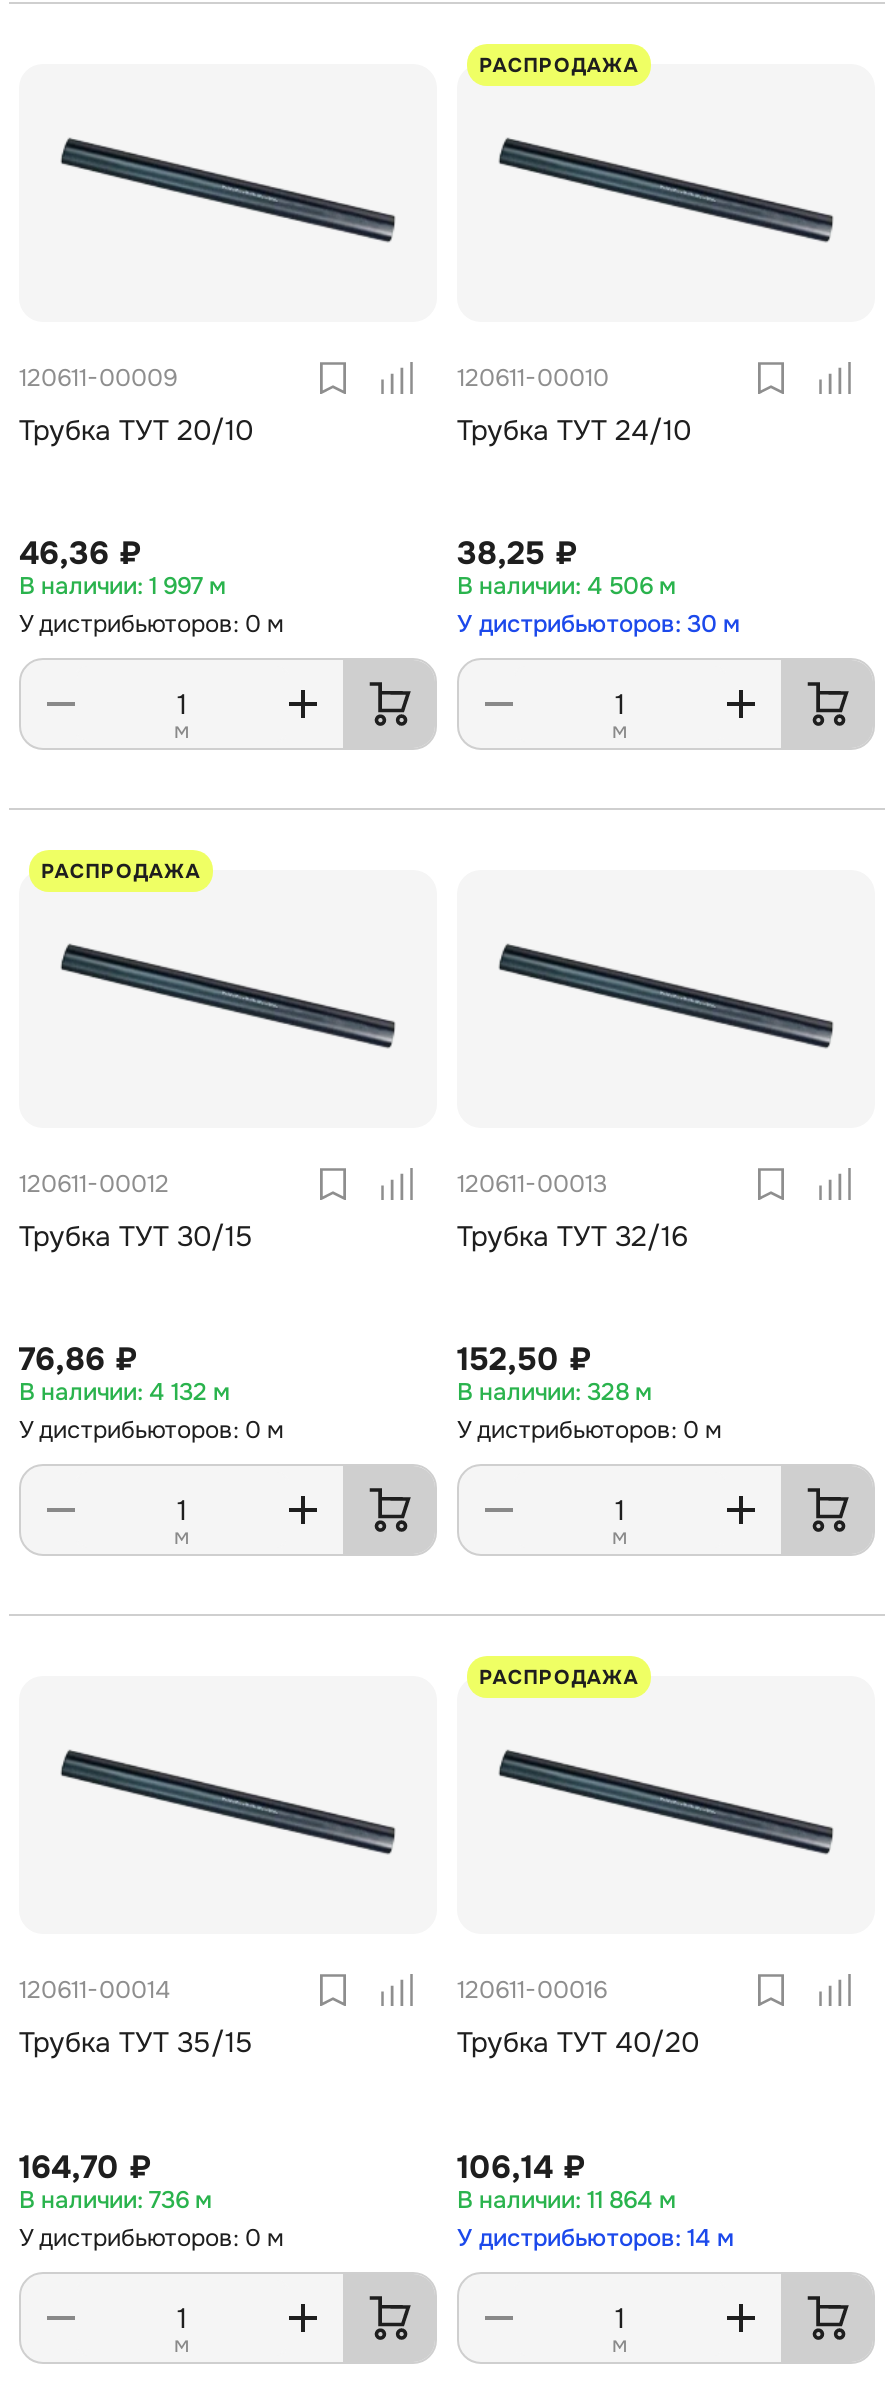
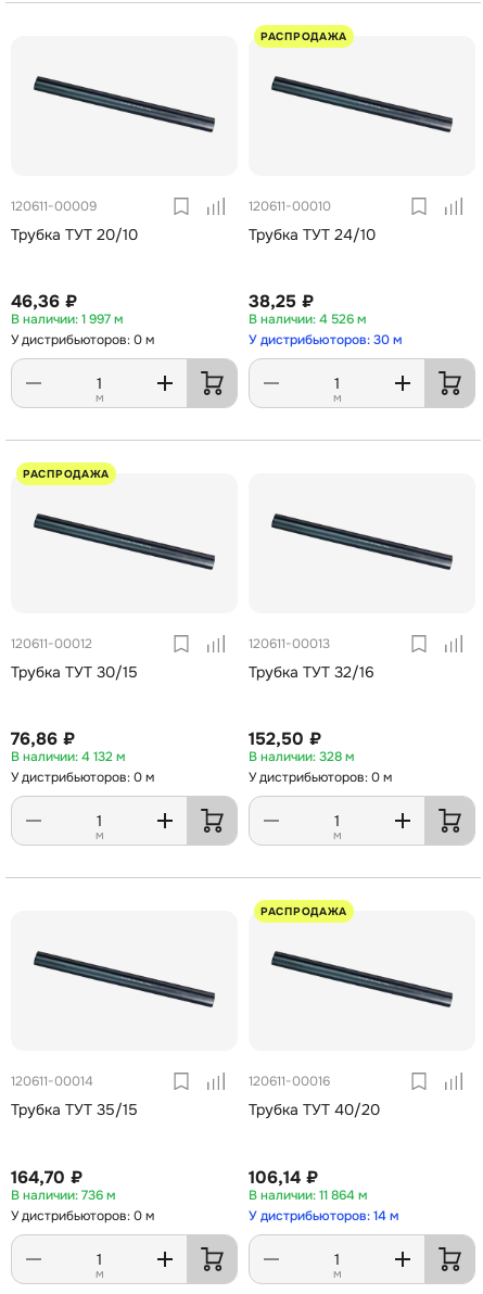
[587,570,677,602] 4 506 м -> [319,311,367,328] 4 526 м

